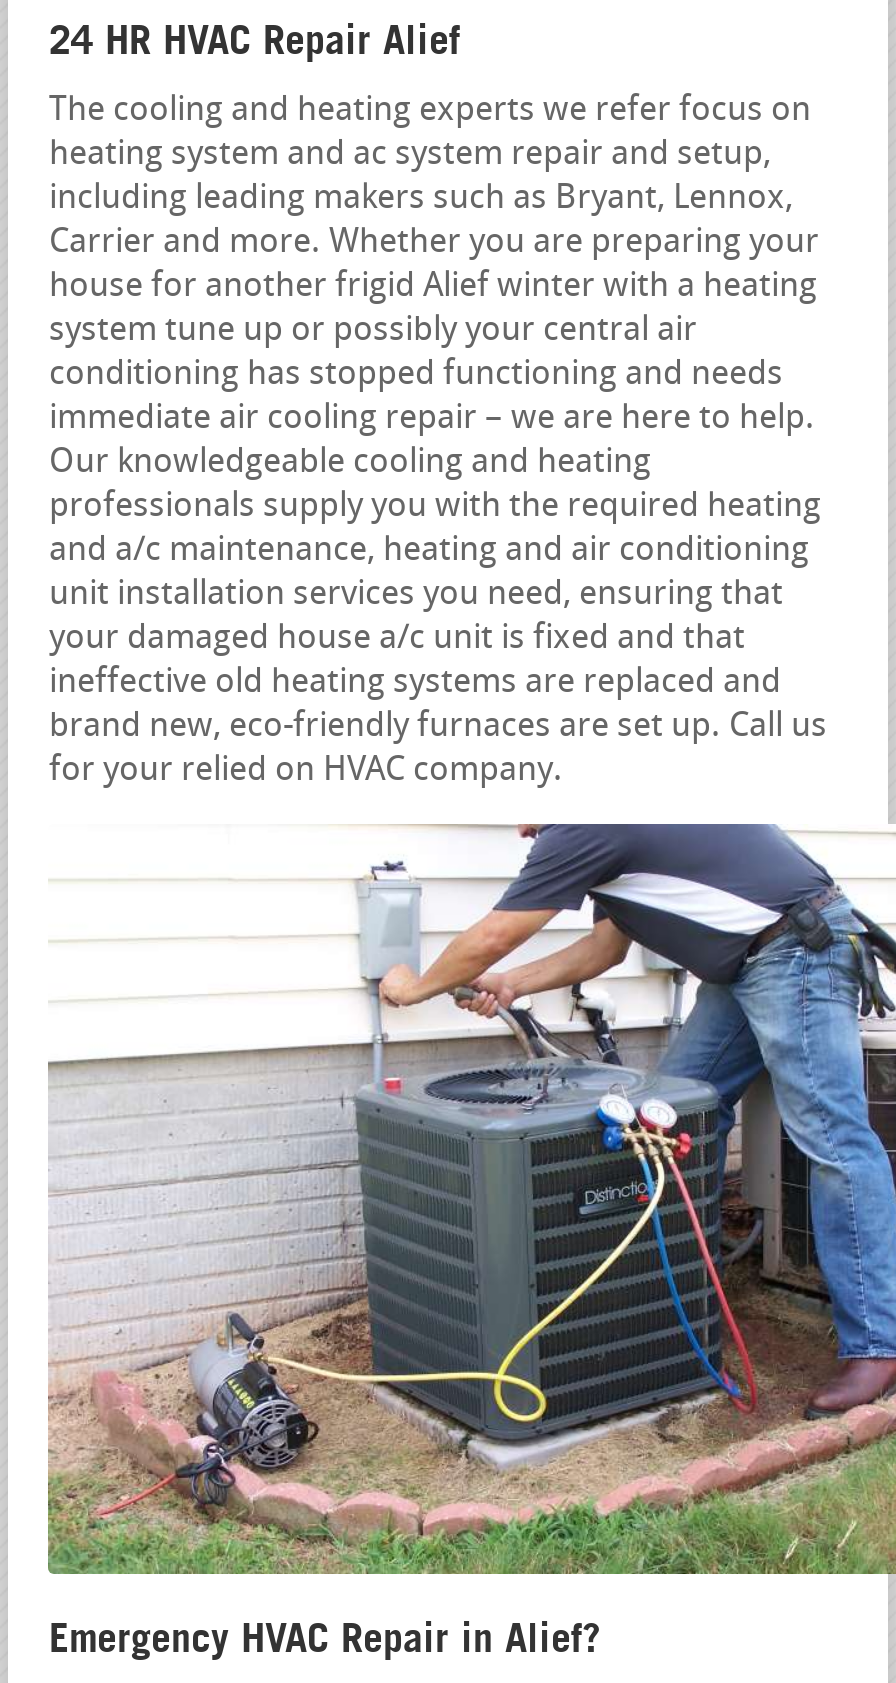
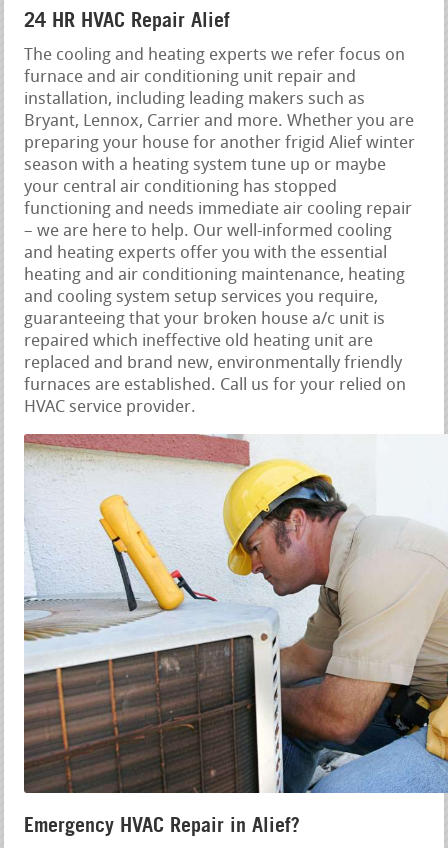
[49,138,827,788] heating system and ac system repair and setup, | including leading makers such as Bryant, Lennox, | Carrier and more. Whether you are preparing your | house for another frigid Alief winter with a heating | system tune up or possibly your central air | conditioning has stopped functioning and needs | immediate air cooling repair – we are here to help. | Our knowledgeable cooling and heating | professionals supply you with the required heating | and a/c maintenance, heating and air conditioning | unit installation services you need, ensuring that | your damaged house a/c unit is fixed and that | ineffective old heating systems are replaced and | brand new, eco-friendly furnaces are set up. Call us | for your relied on HVAC company. -> [24,69,415,416] furnace and air conditioning unit repair and | installation, including leading makers such as | Bryant, Lennox, Carrier and more. Whether you are | preparing your house for another frigid Alief winter | season with a heating system tune up or maybe | your central air conditioning has stopped | functioning and needs immediate air cooling repair | – we are here to help. Our well-informed cooling | and heating experts offer you with the essential | heating and air conditioning maintenance, heating | and cooling system setup services you require, | guaranteeing that your broken house a/c unit is | repaired which ineffective old heating unit are | replaced and brand new, environmentally friendly | furnaces are established. Call us for your relied on | HVAC service provider.
[46,822,890,1576] [image] -> [23,418,445,794] [image]

